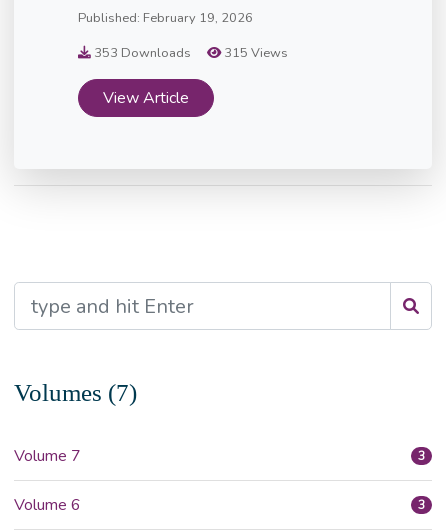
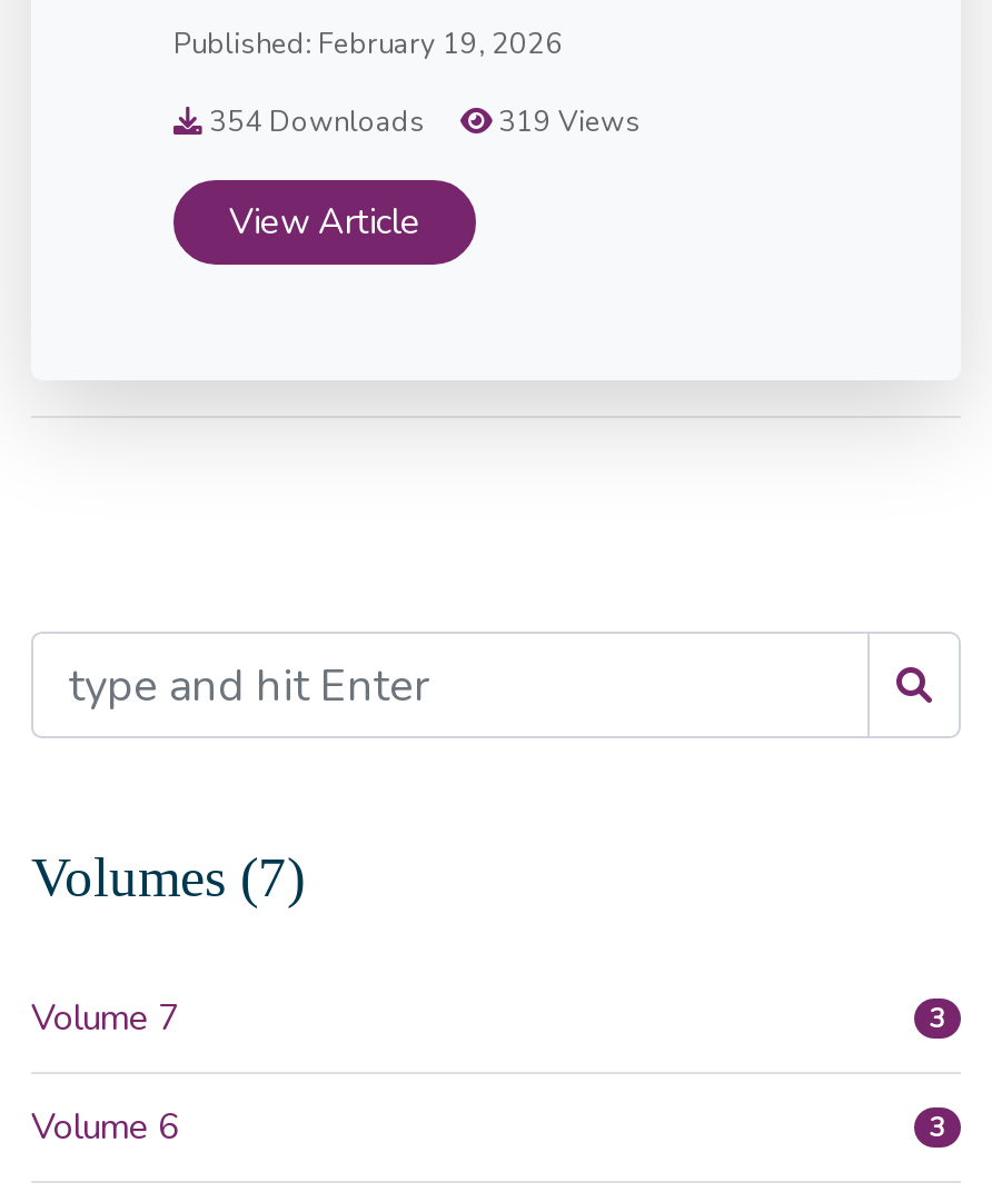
[91,44,191,62] 353 Downloads -> [202,103,425,143] 354 Downloads
[221,44,288,62] 315 Views -> [492,103,641,143] 319 Views

